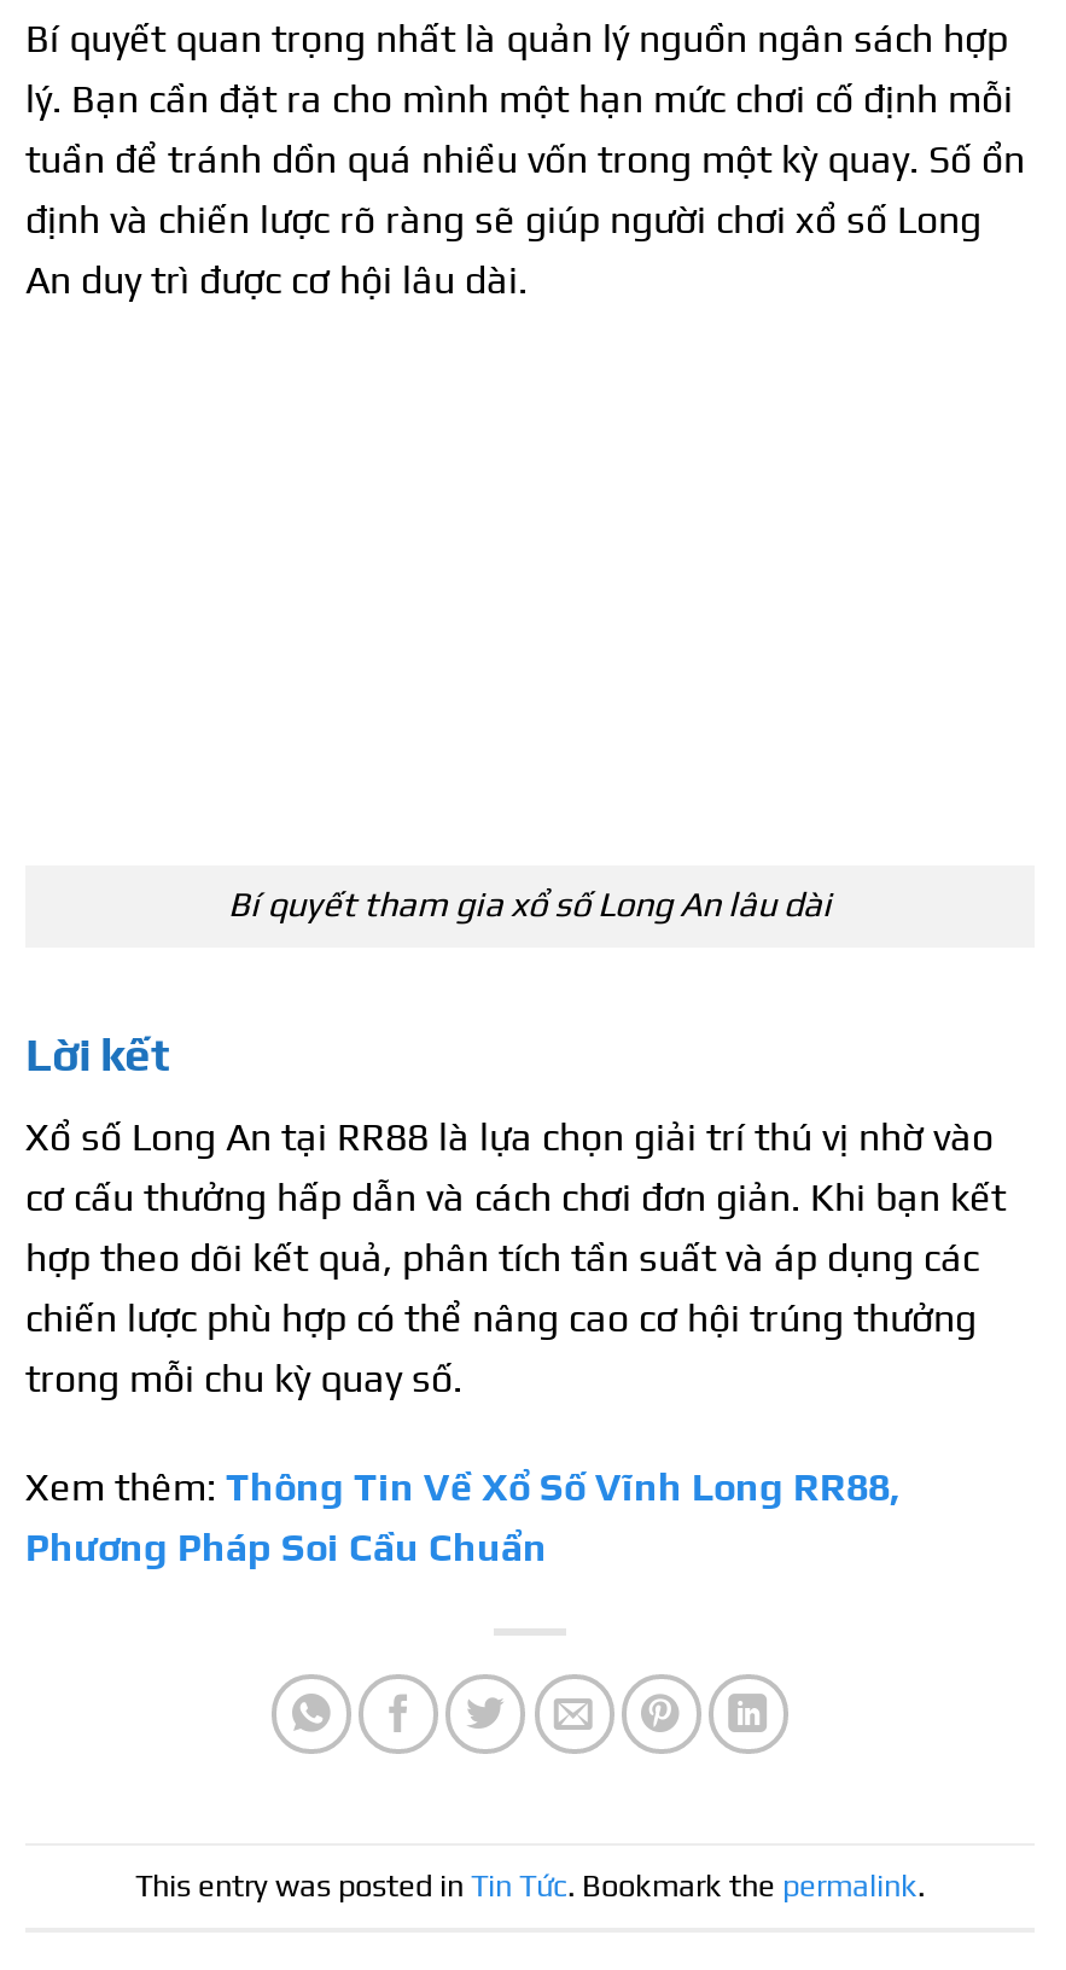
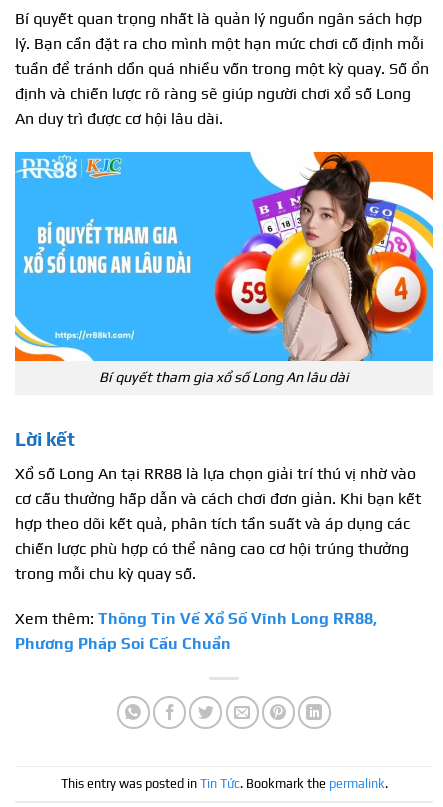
none -> [14,151,434,362] [image]

